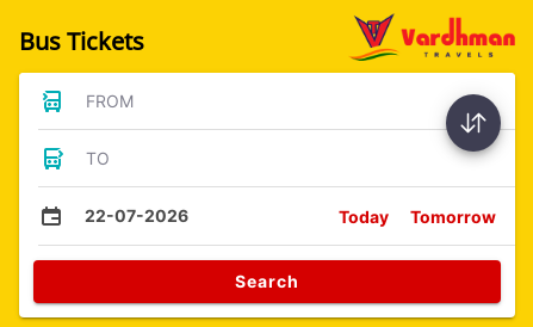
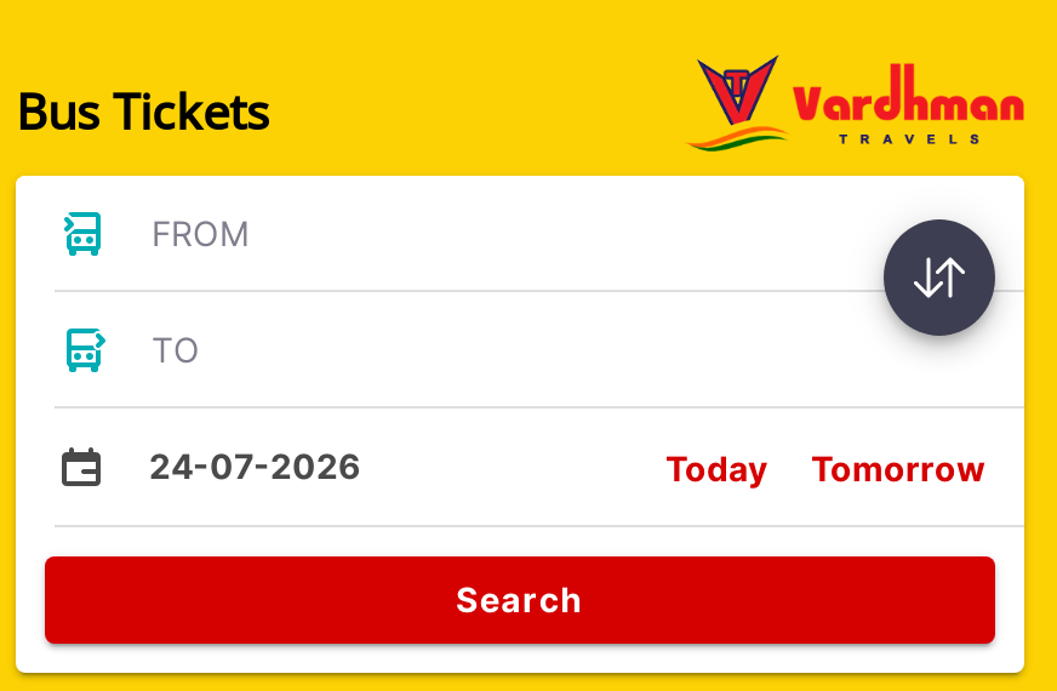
[85,205,188,226] 22-07-2026 -> [149,445,360,486] 24-07-2026

